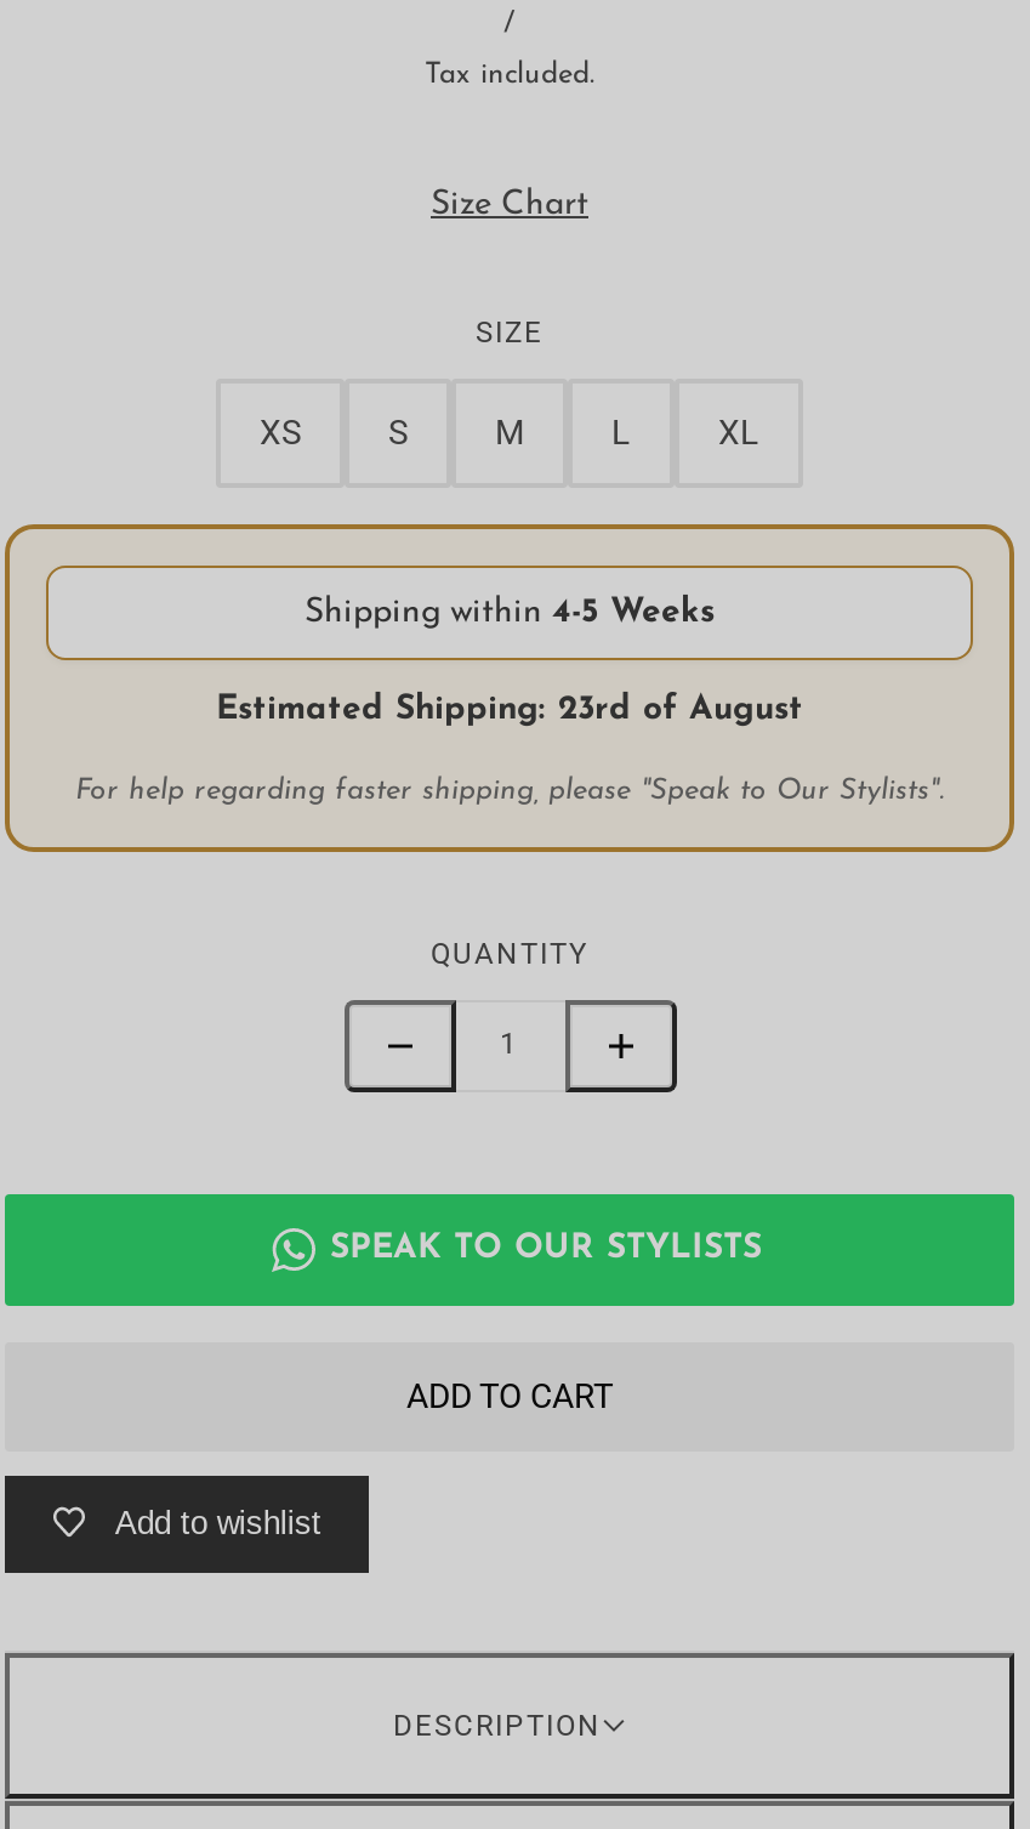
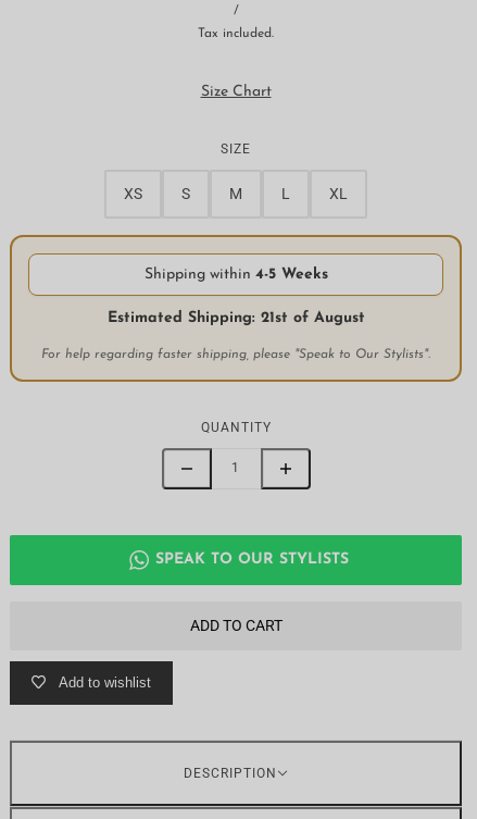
[216,691,803,727] Estimated Shipping: 23rd of August -> [107,310,365,326] Estimated Shipping: 21st of August

